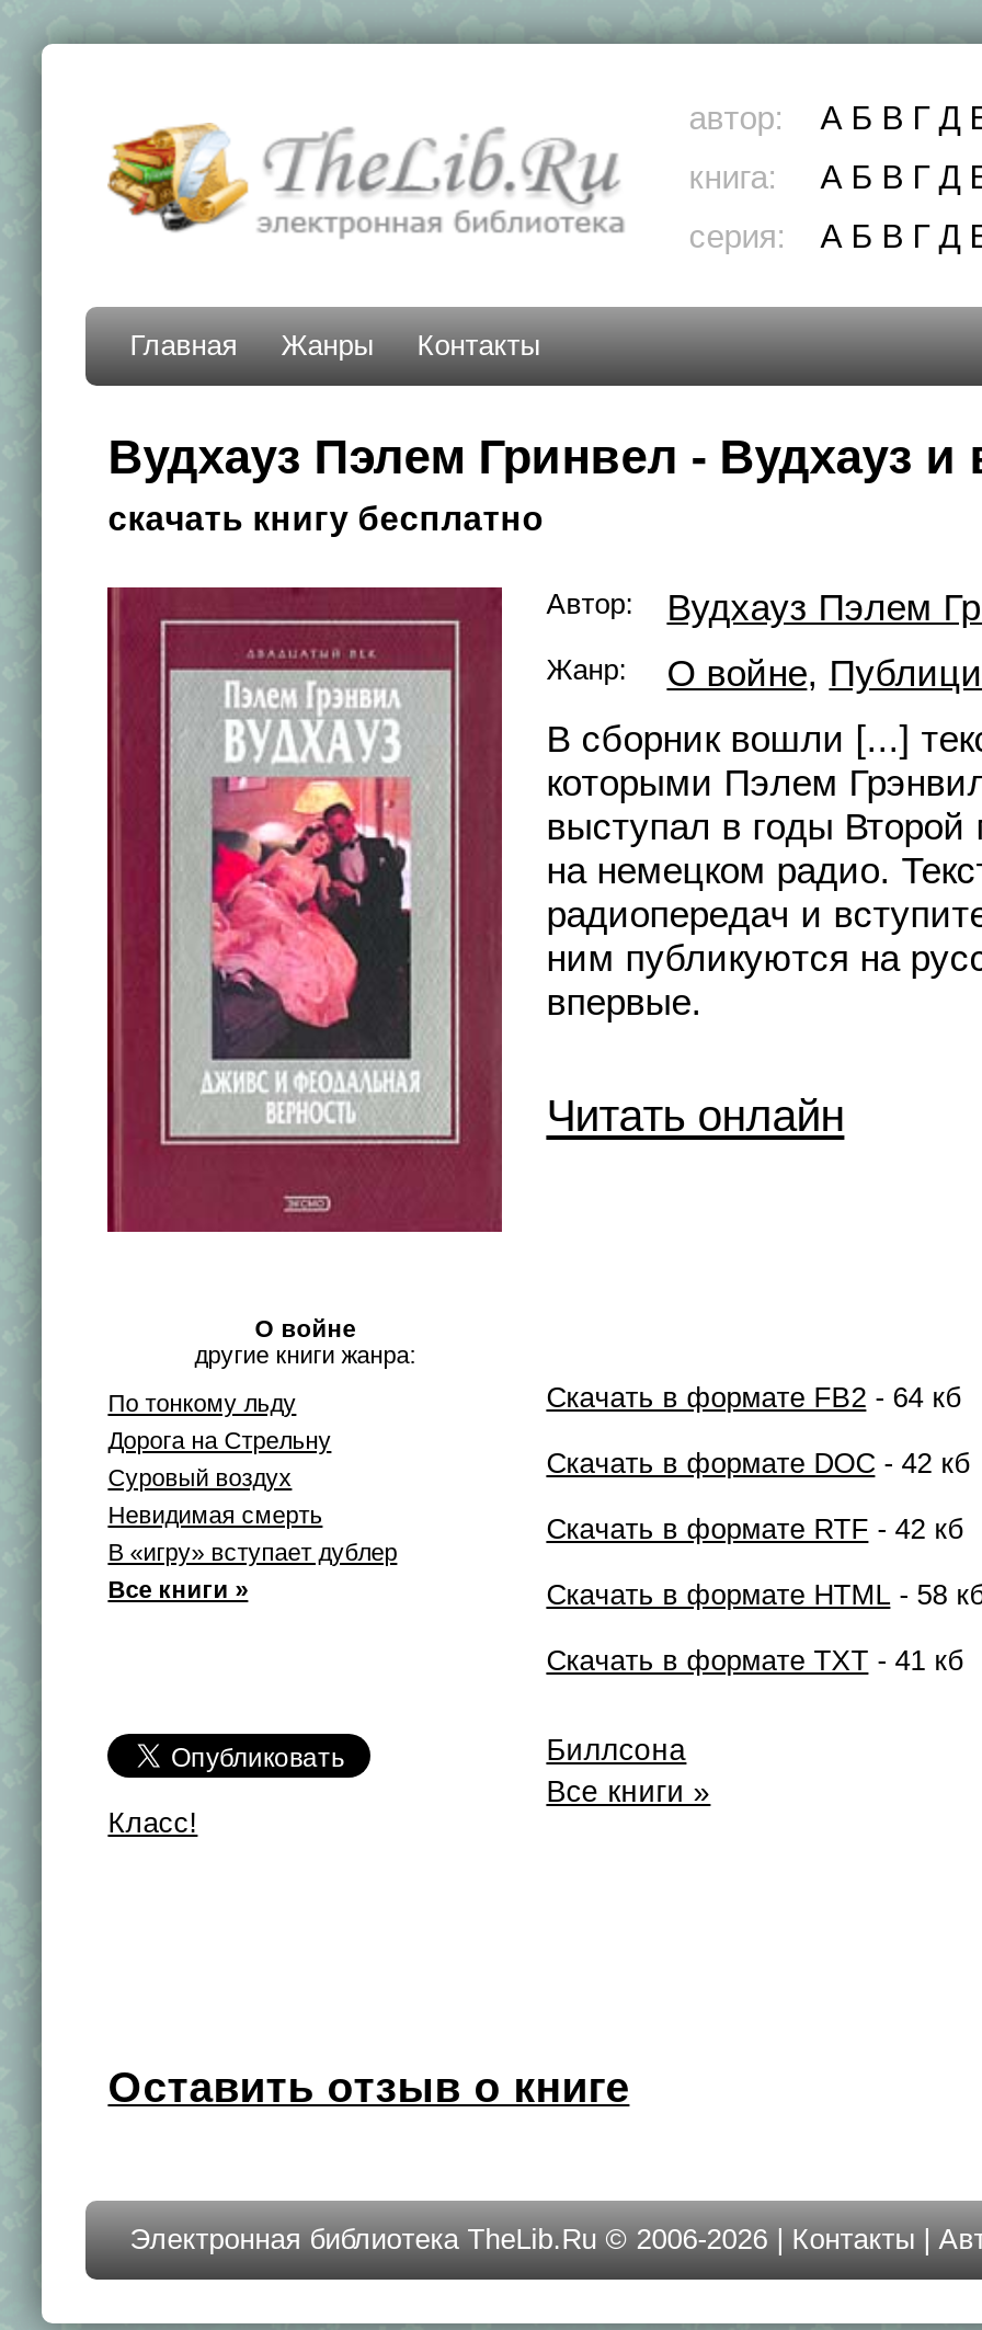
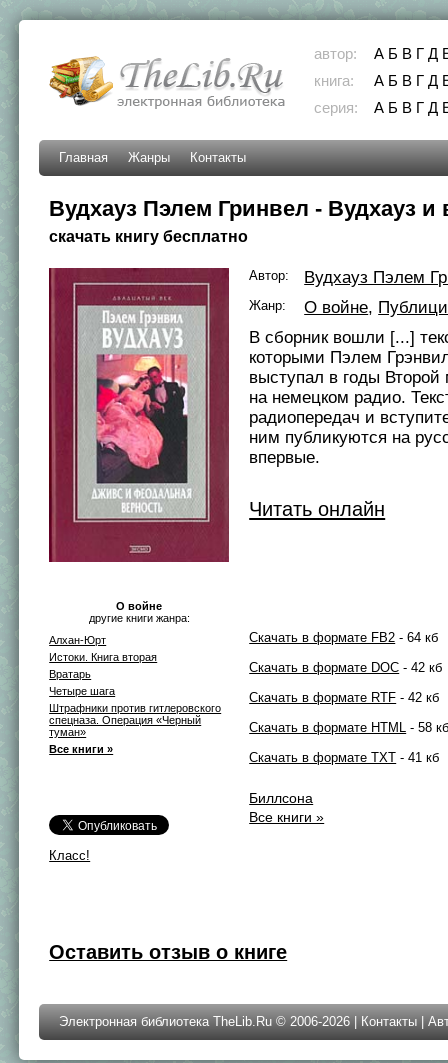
[108,1390,397,1566] По тонкому льду | Дорога на Стрельну | Суровый воздух | Невидимая смерть | В «игру» вступает дублер -> [49,634,221,738] Алхан-Юрт | Истоки. Книга вторая | Вратарь | Четыре шага | Штрафники против гитлеровского | спецназа. Операция «Черный | туман»
moved [108,1577,248,1840] -> [49,743,113,863]: Все книги » | Класс!

